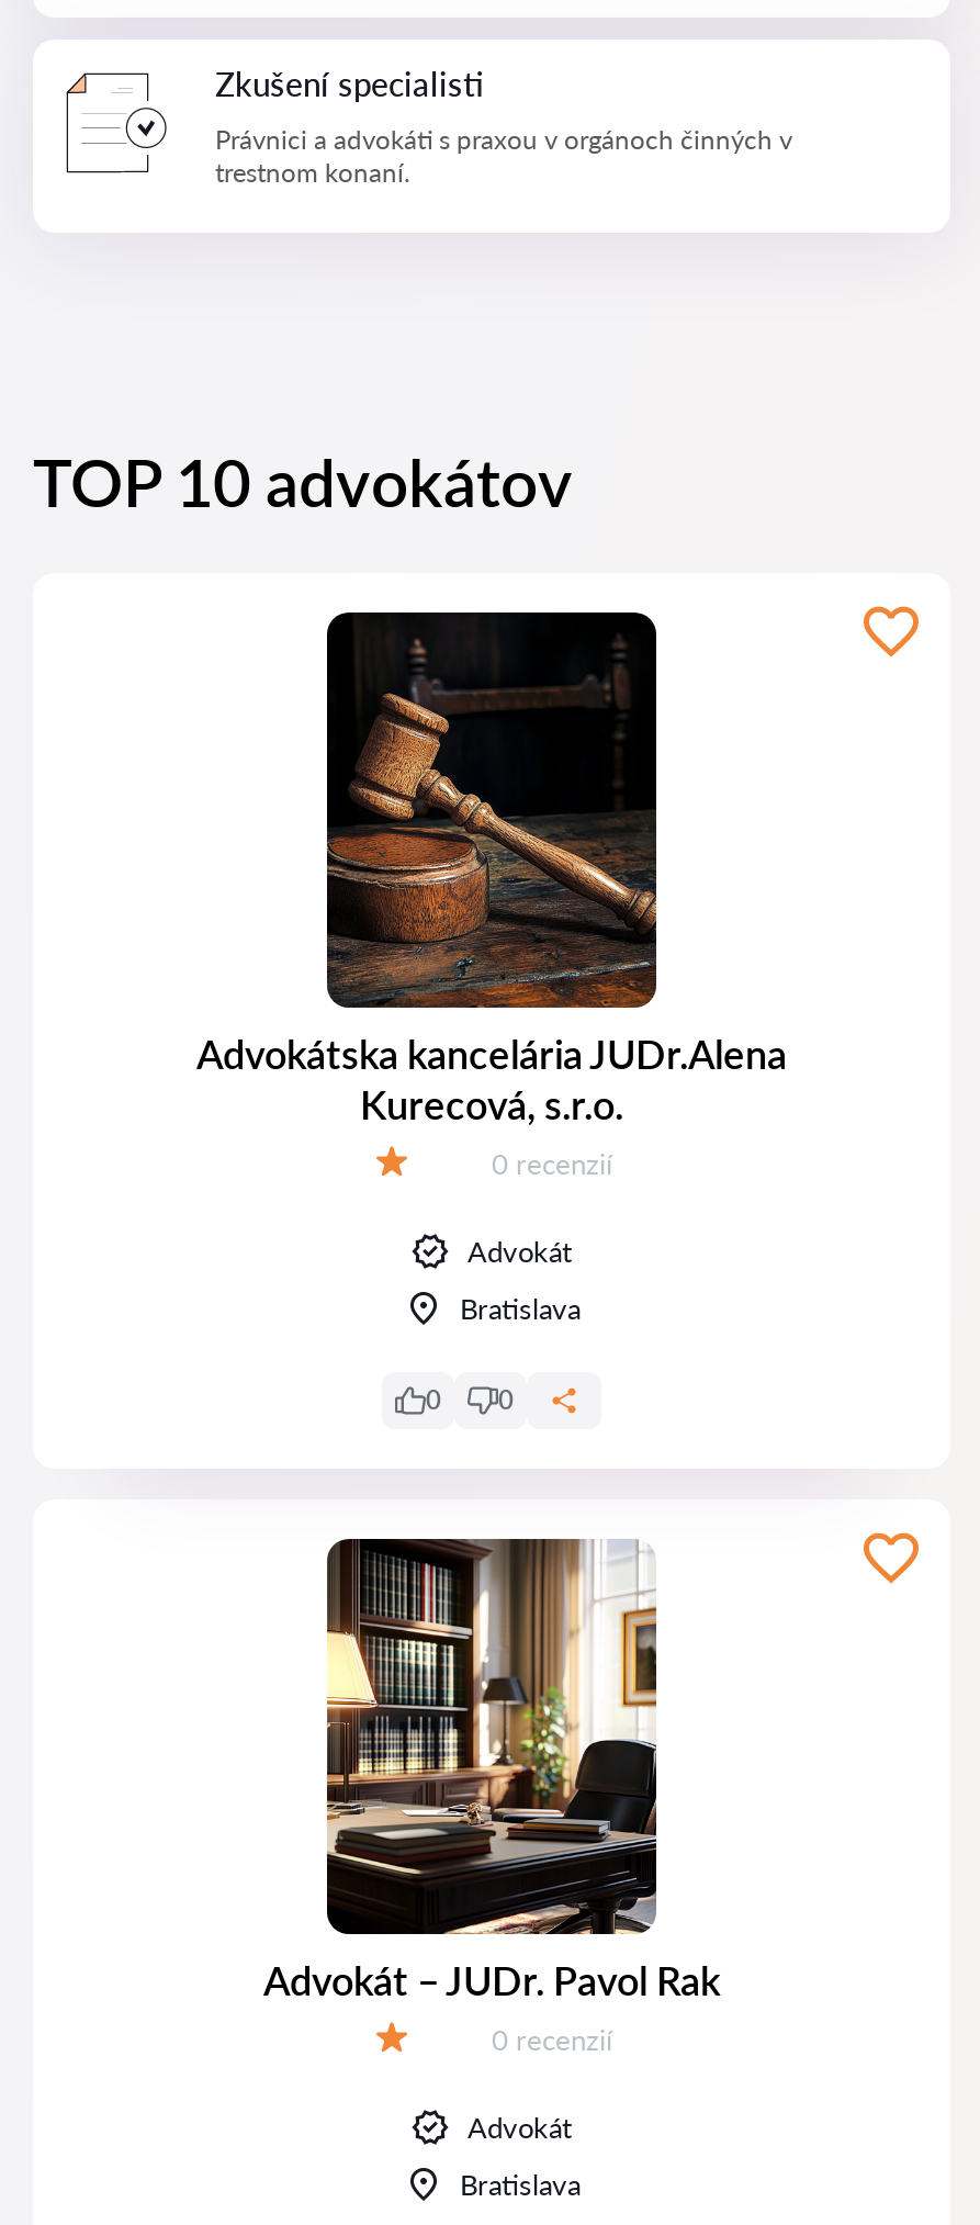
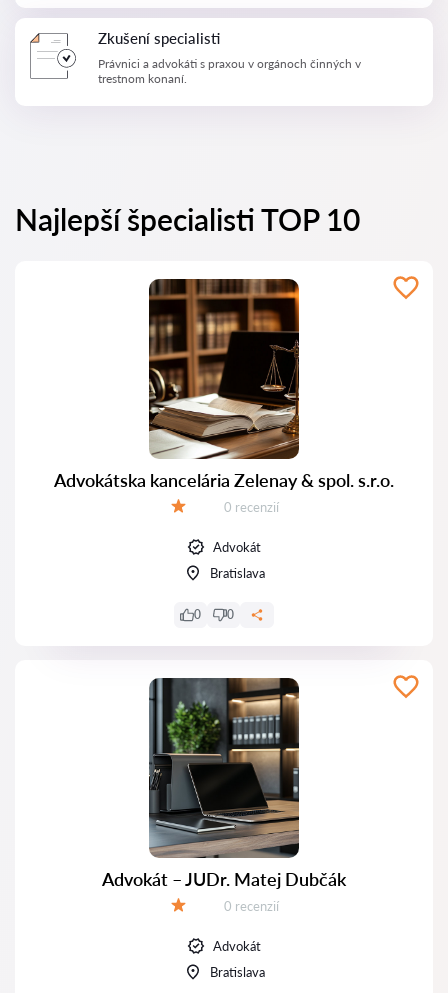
[33,441,573,520] TOP 10 advokátov -> [15,201,360,237] Najlepší špecialisti TOP 10
[196,610,787,1128] [image] | Advokátska kancelária JUDr.Alena | Kurecová, s.r.o. -> [54,278,394,491] [image] | Advokátska kancelária Zelenay & spol. s.r.o.
[263,1539,720,2004] [image] | Advokát – JUDr. Pavol Rak -> [102,677,346,890] [image] | Advokát – JUDr. Matej Dubčák

